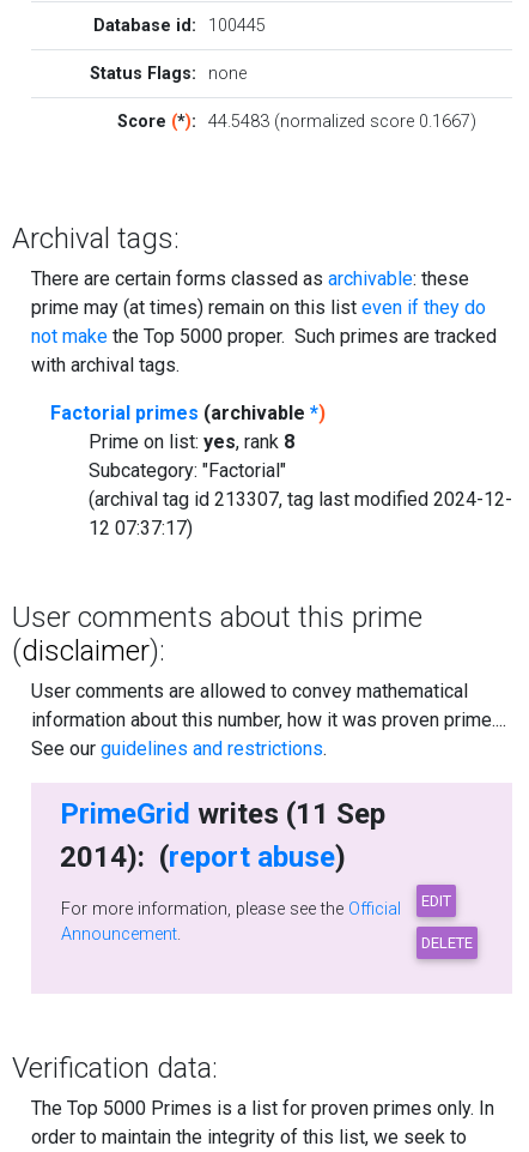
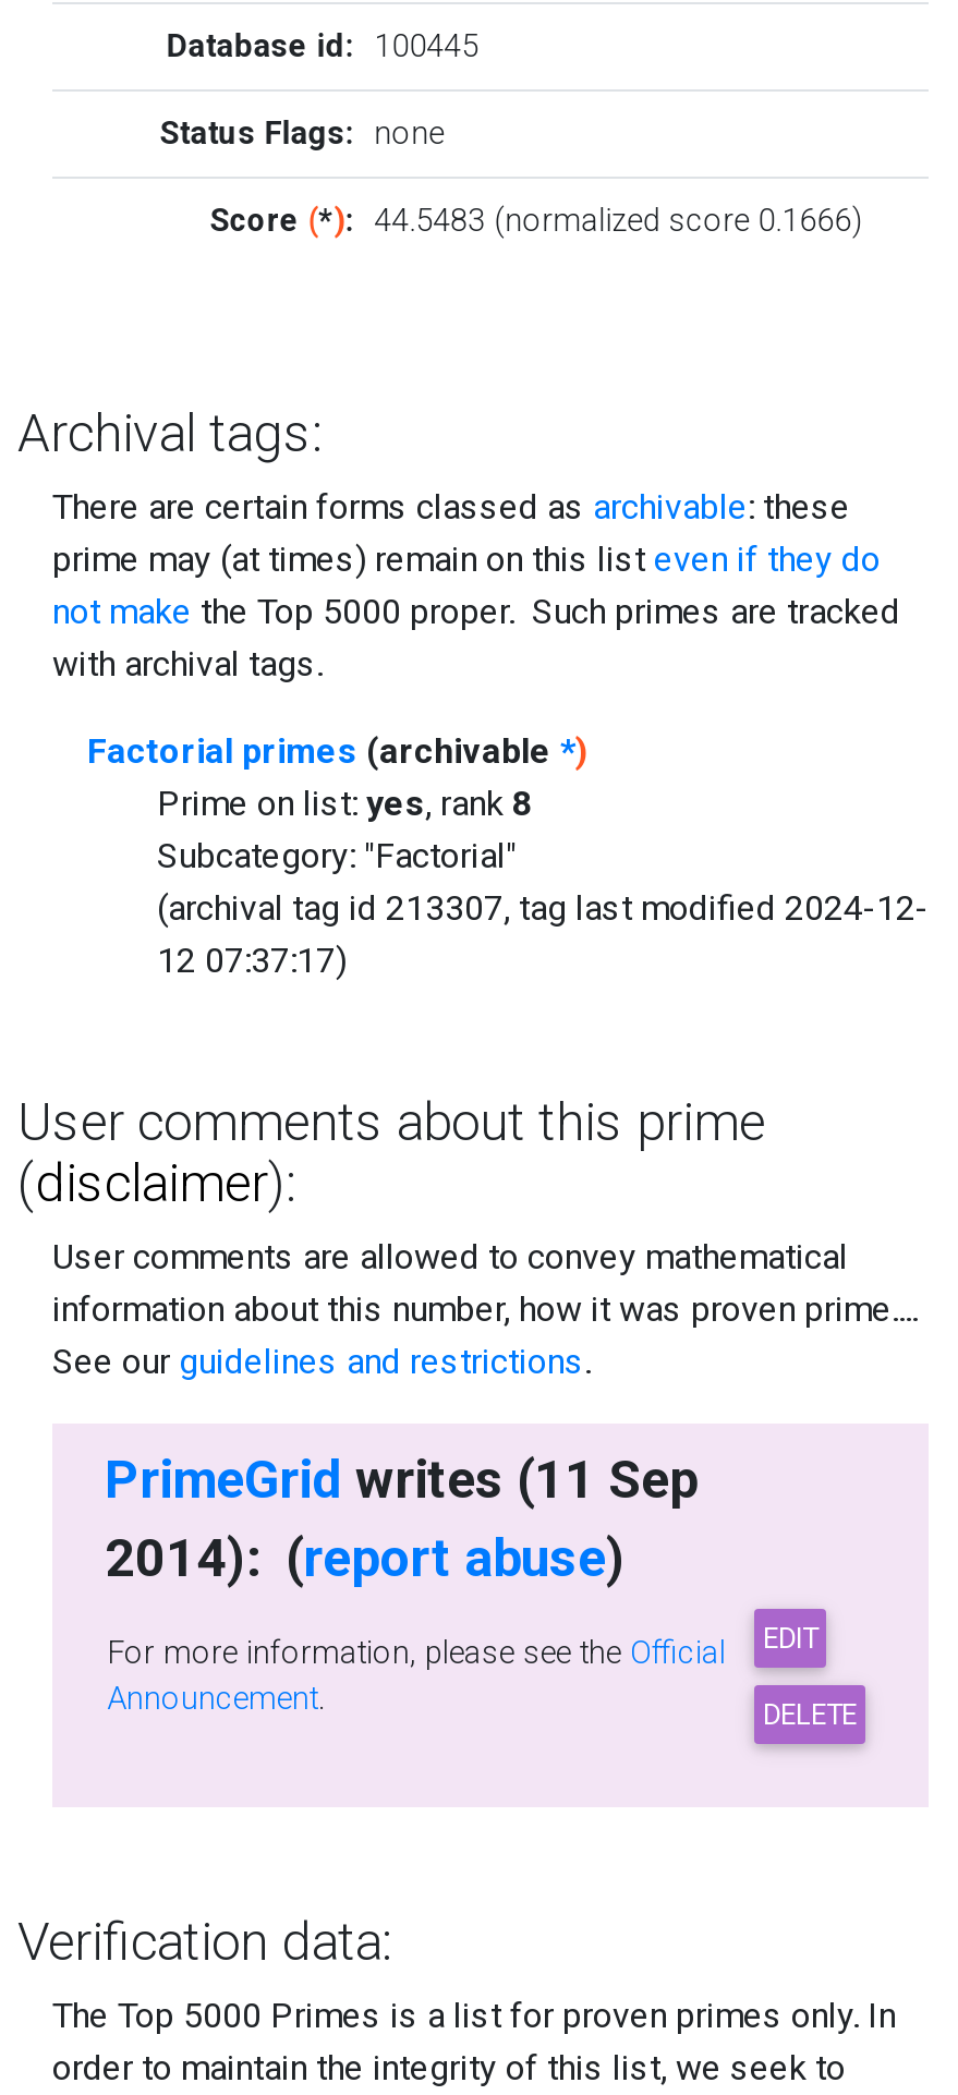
[118,111,476,132] Score (*): 44.5483 (normalized score 0.1667) -> [210,203,863,240] Score (*): 44.5483 (normalized score 0.1666)

